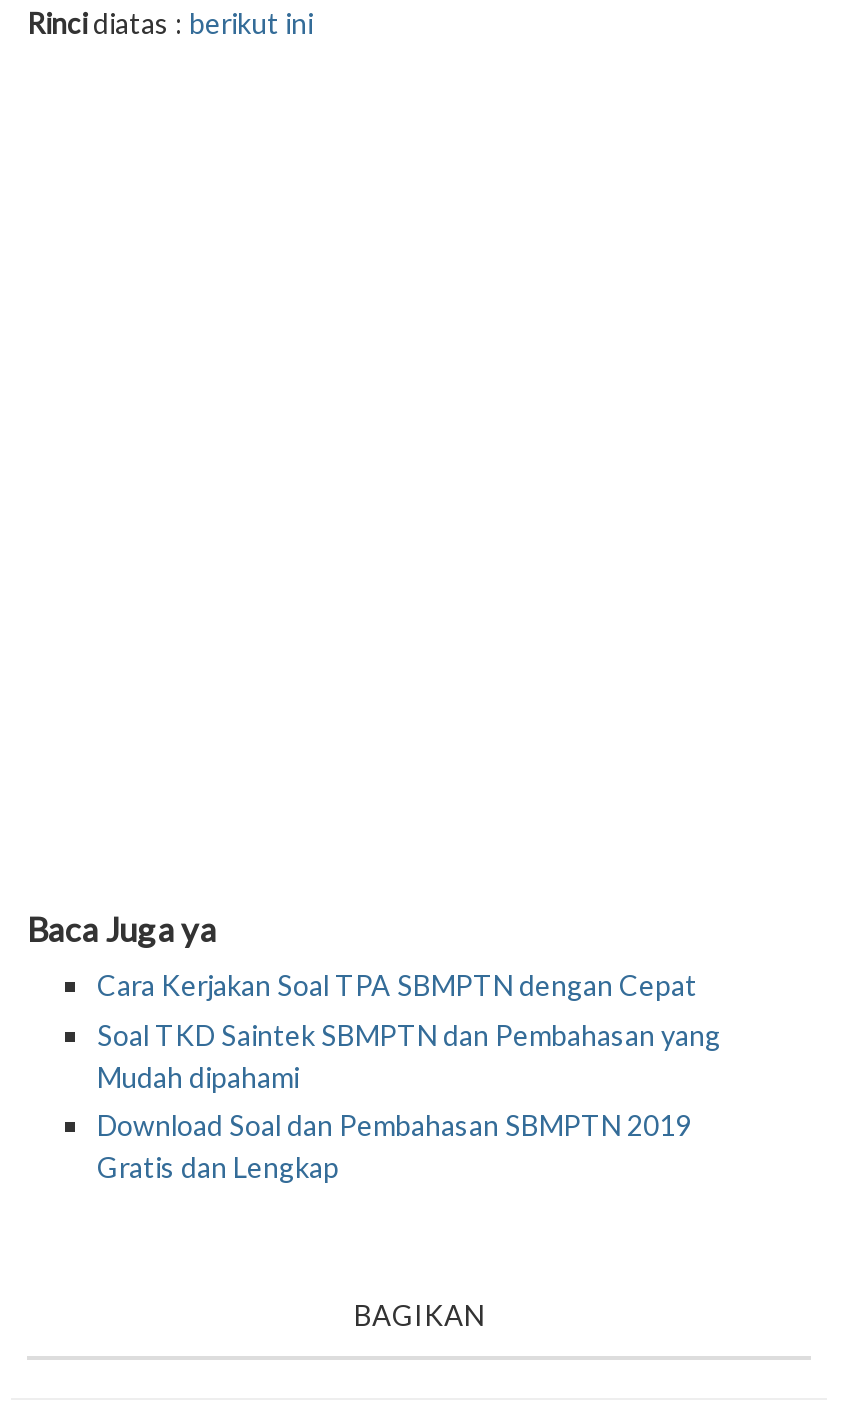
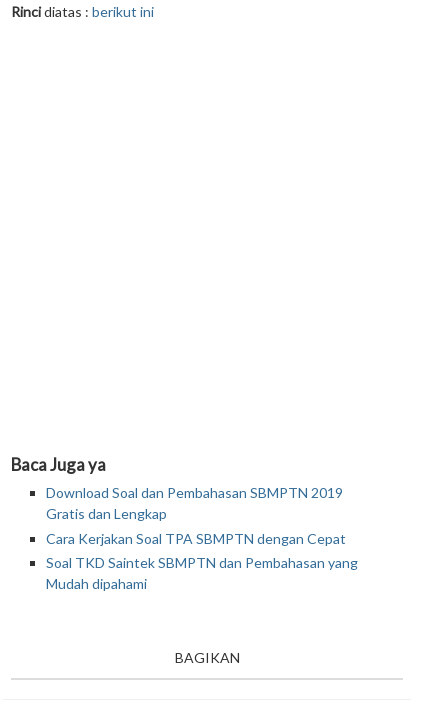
moved [97,969,721,1094] -> [46,530,358,592]: Cara Kerjakan Soal TPA SBMPTN dengan Cepat | Soal TKD Saintek SBMPTN dan Pembahasan yang | Mudah dipahami
moved [97,1109,691,1185] -> [46,484,343,522]: Download Soal dan Pembahasan SBMPTN 2019 | Gratis dan Lengkap

